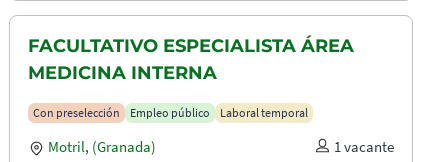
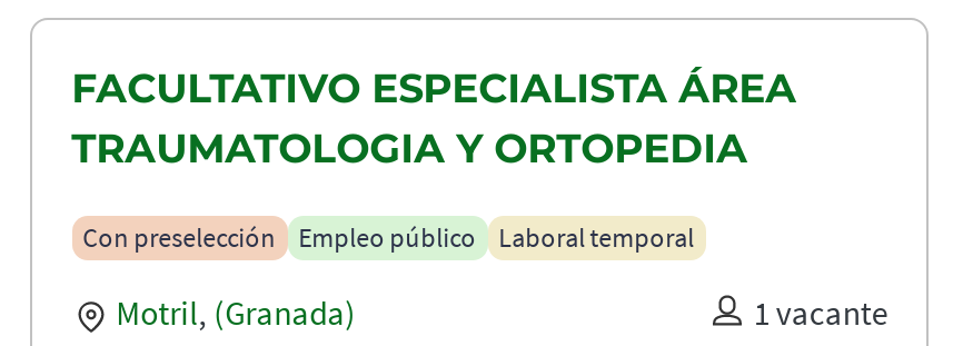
[28,62,217,84] MEDICINA INTERNA -> [71,124,747,173] TRAUMATOLOGIA Y ORTOPEDIA

